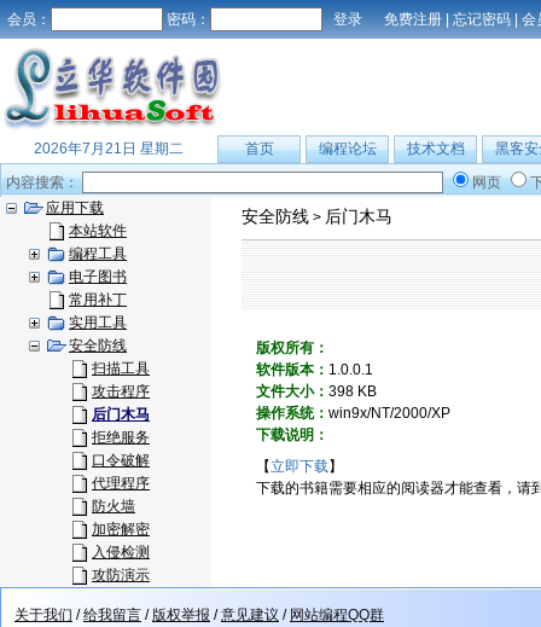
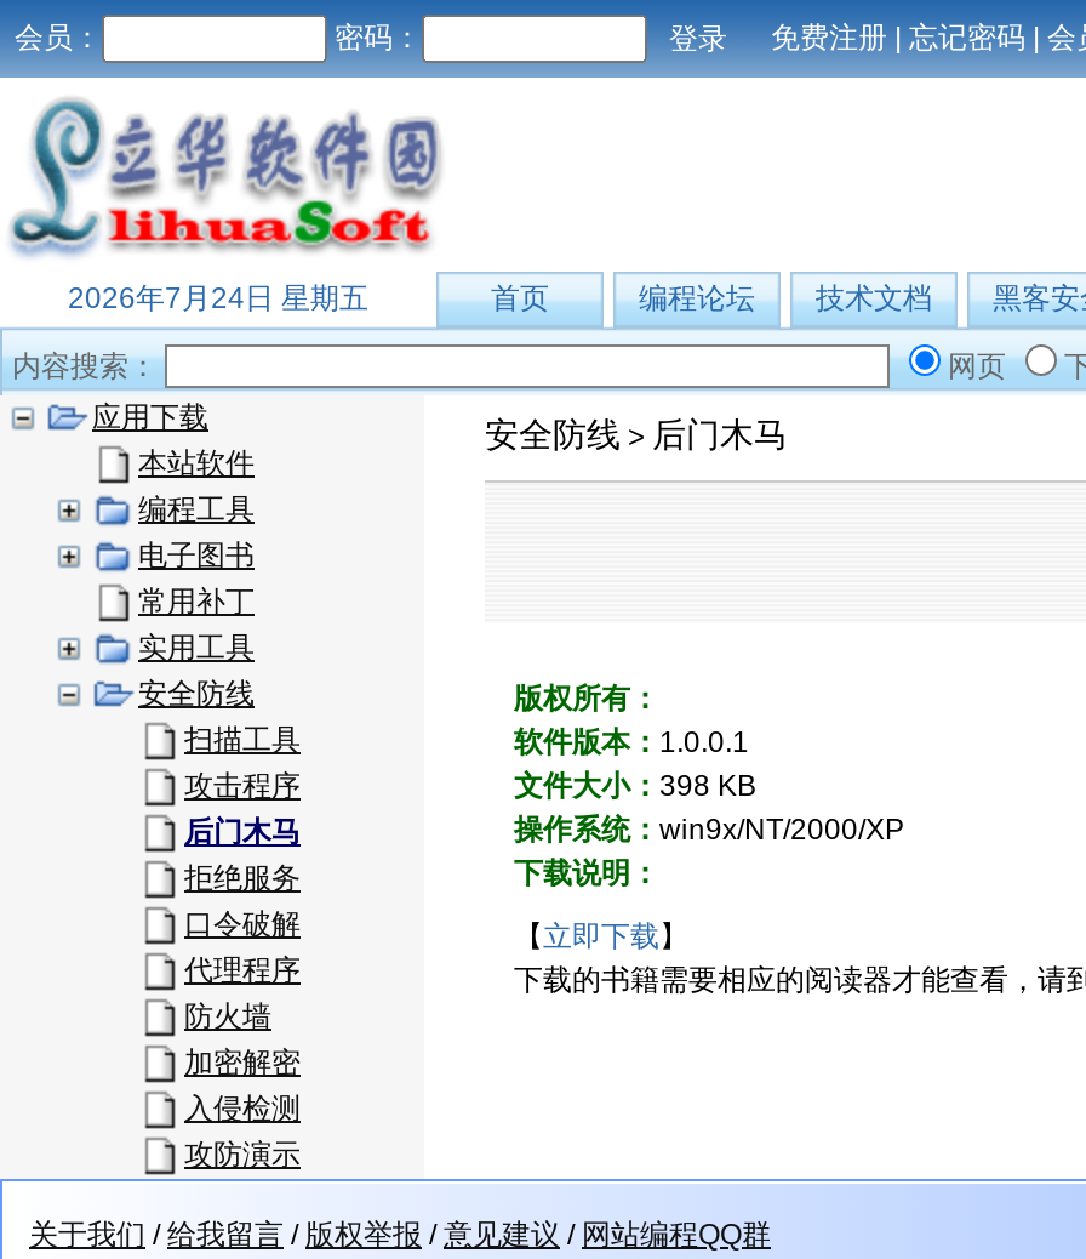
[34,140,184,157] 2026年7月21日 星期二 -> [68,281,368,315] 2026年7月24日 星期五

